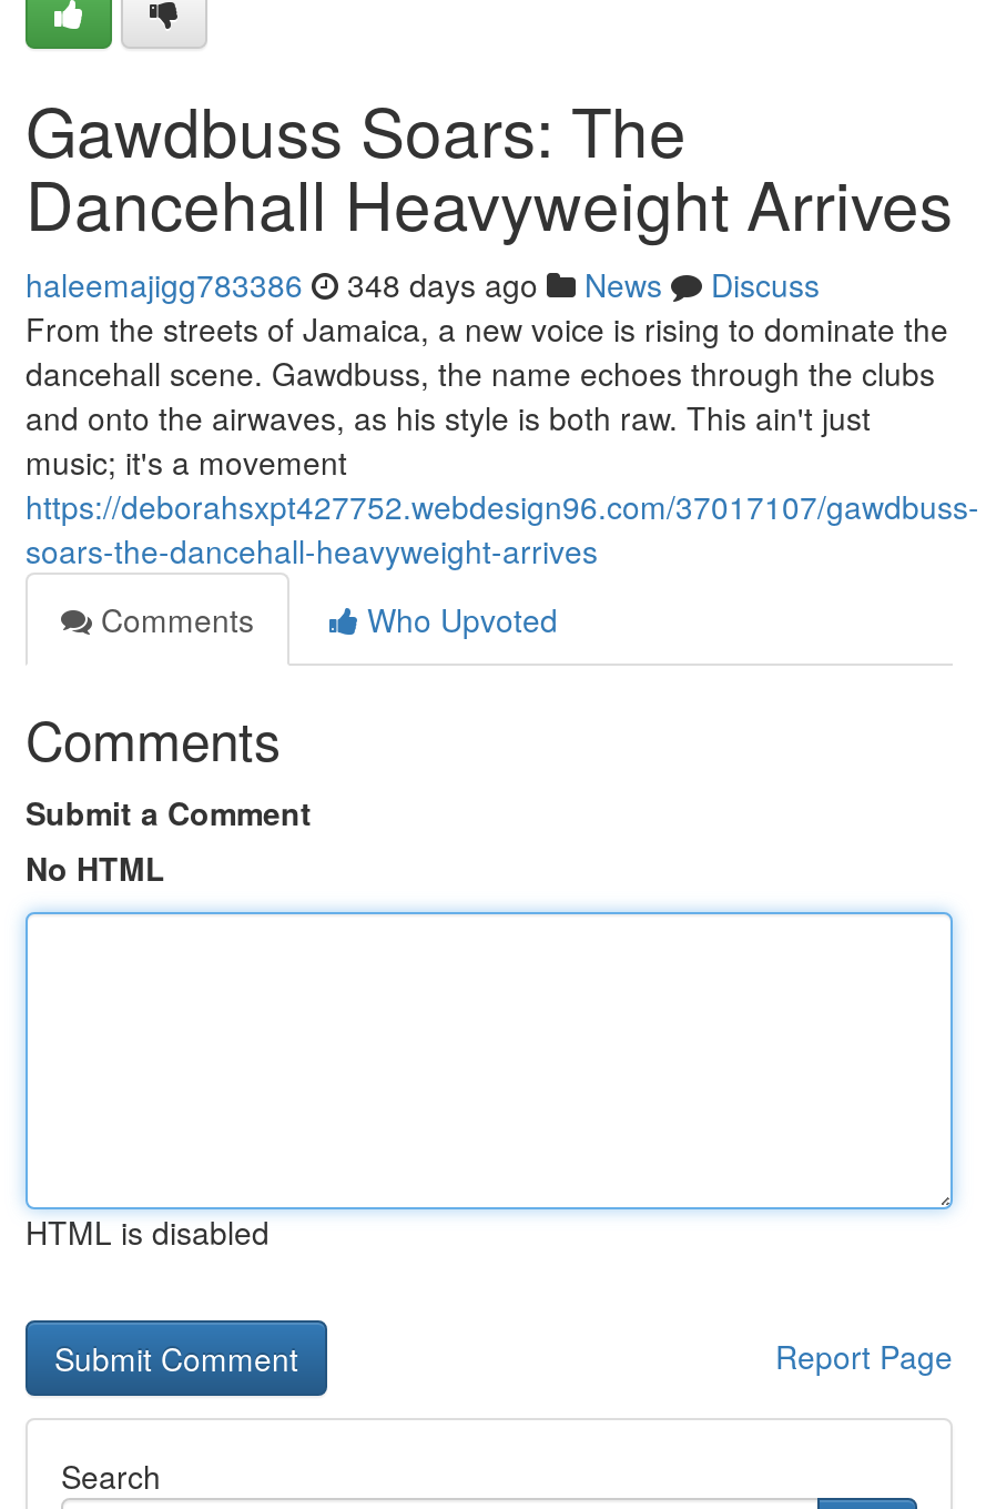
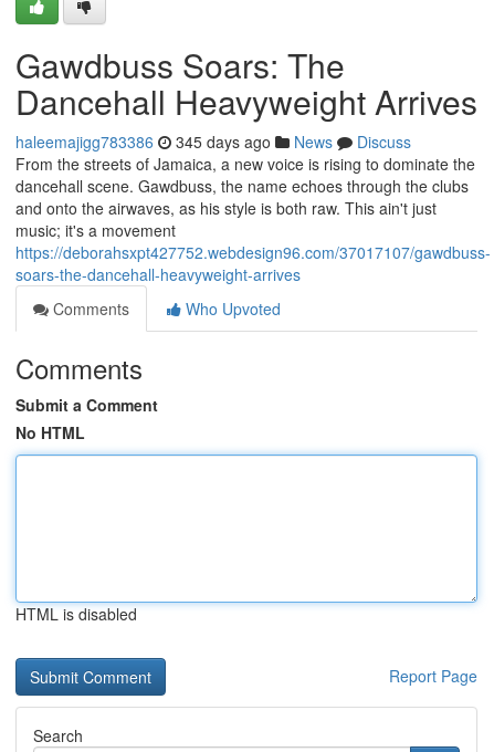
[26,262,820,306] haleemajigg783386 348 days ago News Discuss -> [15,130,411,153] haleemajigg783386 345 days ago News Discuss

